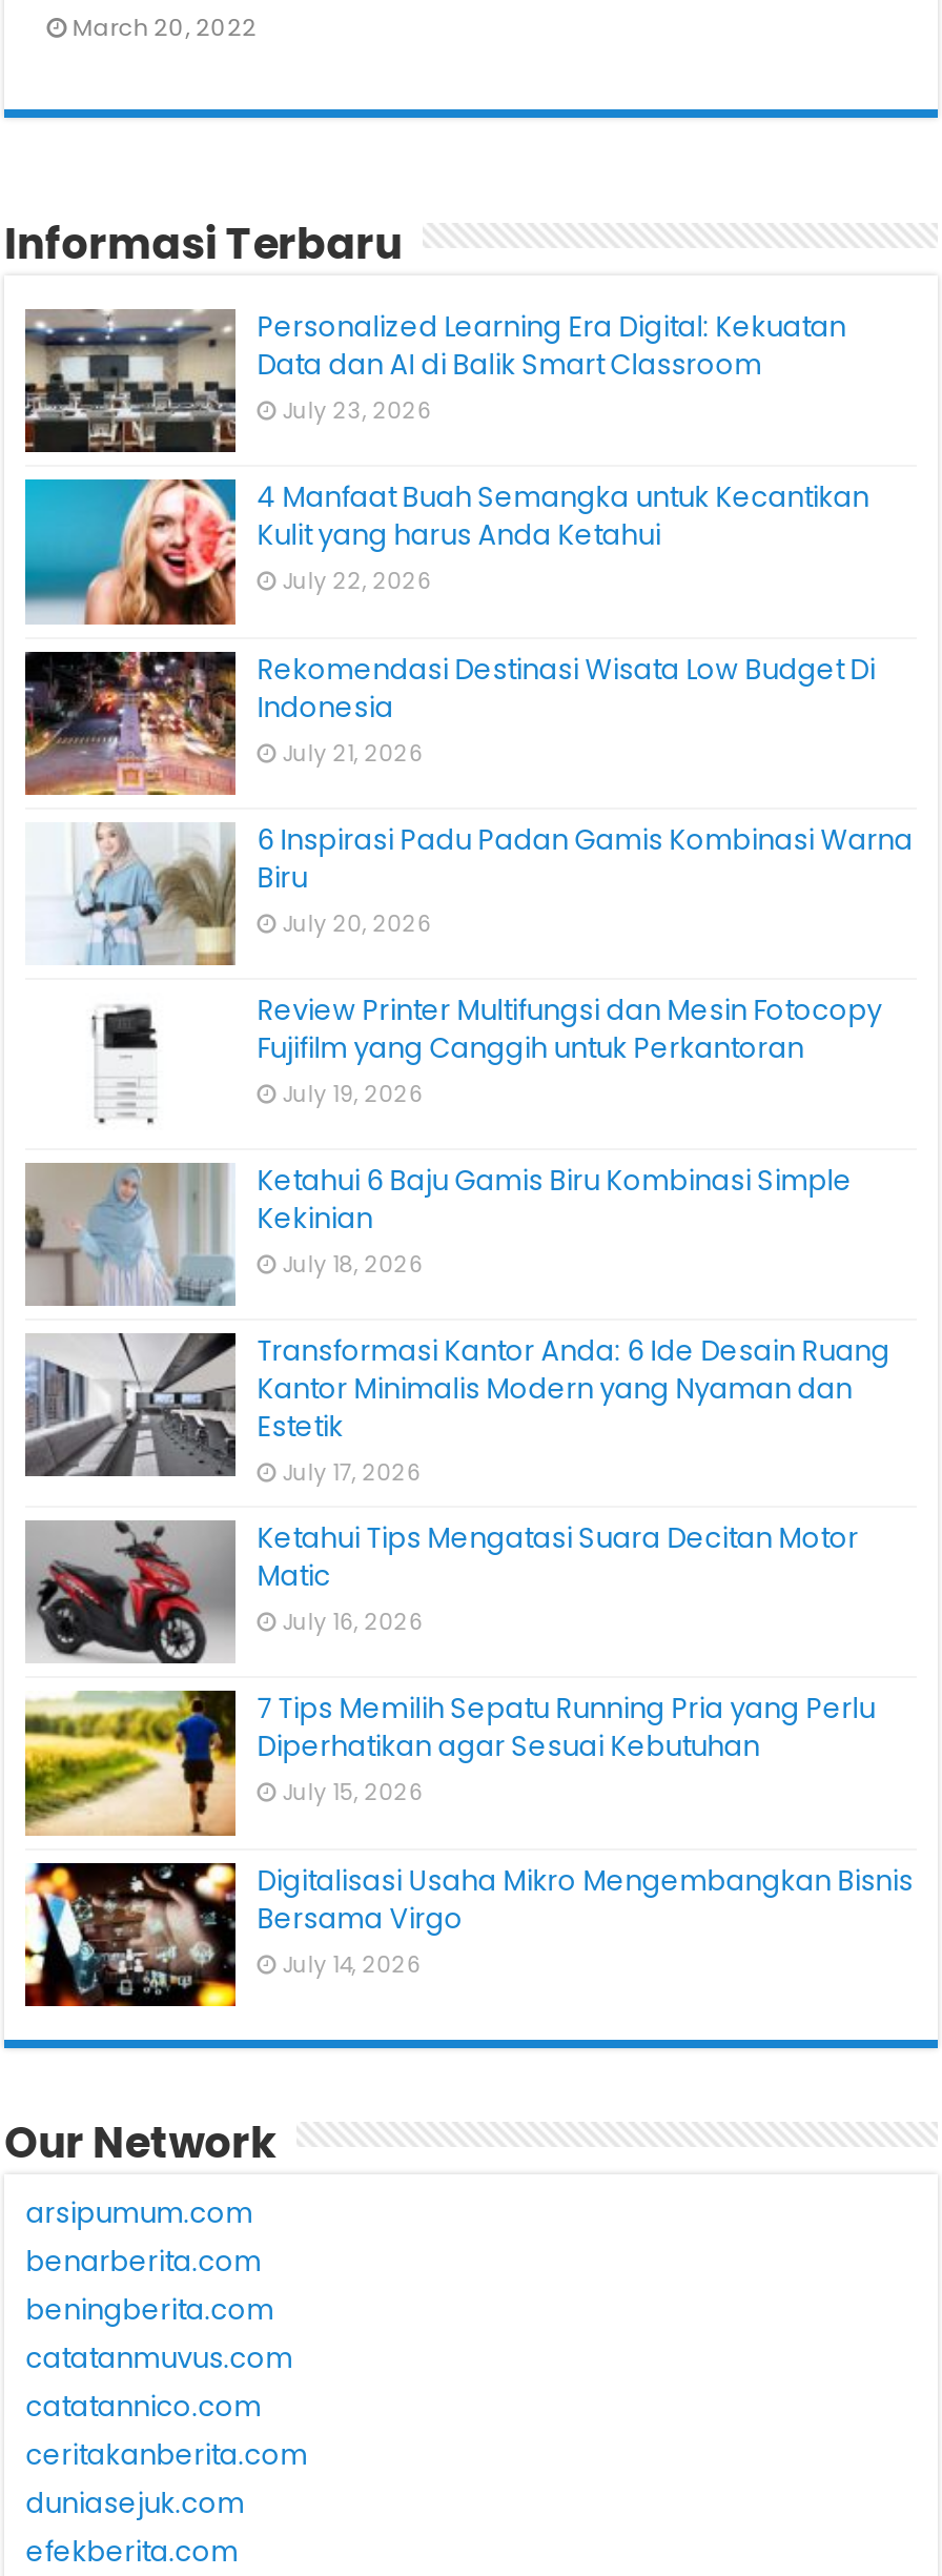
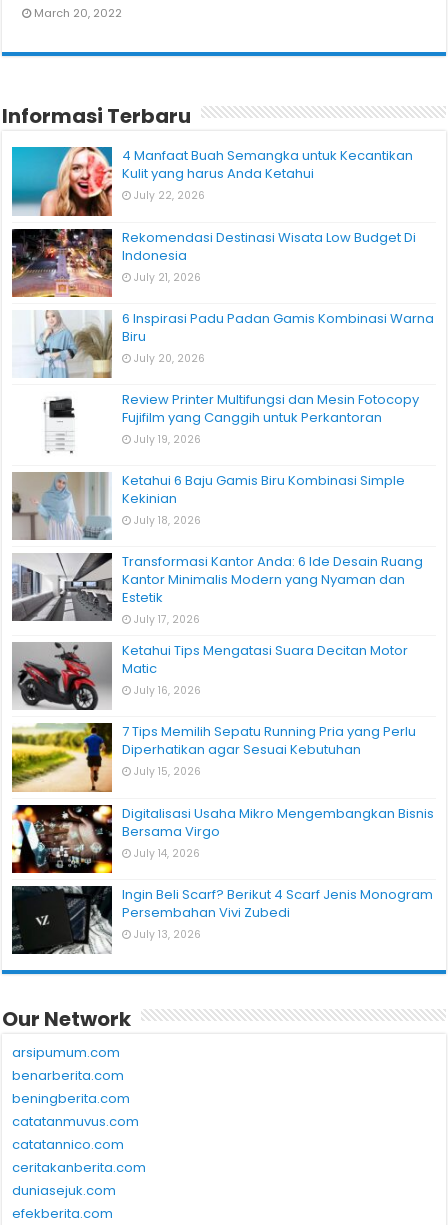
[23,307,846,454] [image] | Personalized Learning Era Digital: Kekuatan | Data dan AI di Balik Smart Classroom | July 23, 2026 -> none
moved [21,475,913,1980] -> [10,145,434,860]: [image] | 4 Manfaat Buah Semangka untuk Kecantikan | Kulit yang harus Anda Ketahui | ... | Bersama Virgo | July 14, 2026
none -> [11,885,433,955] [image] | Ingin Beli Scarf? Berikut 4 Scarf Jenis Monogram | Persembahan Vivi Zubedi | July 13, 2026

